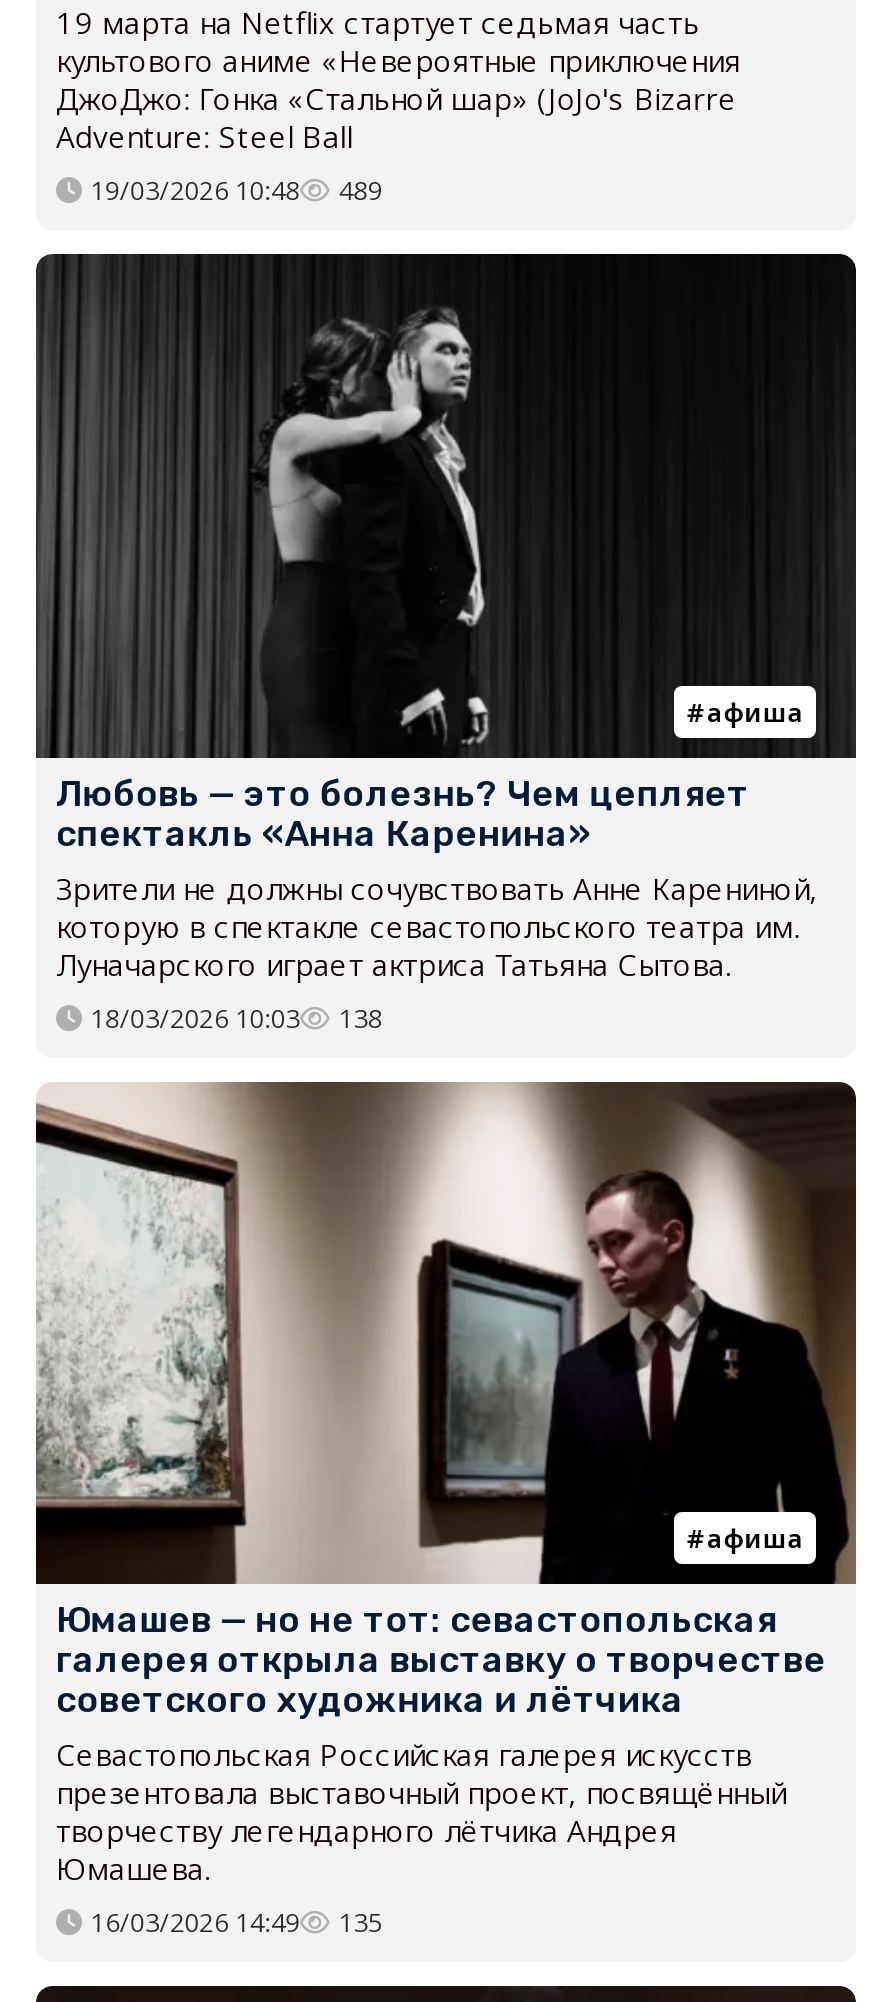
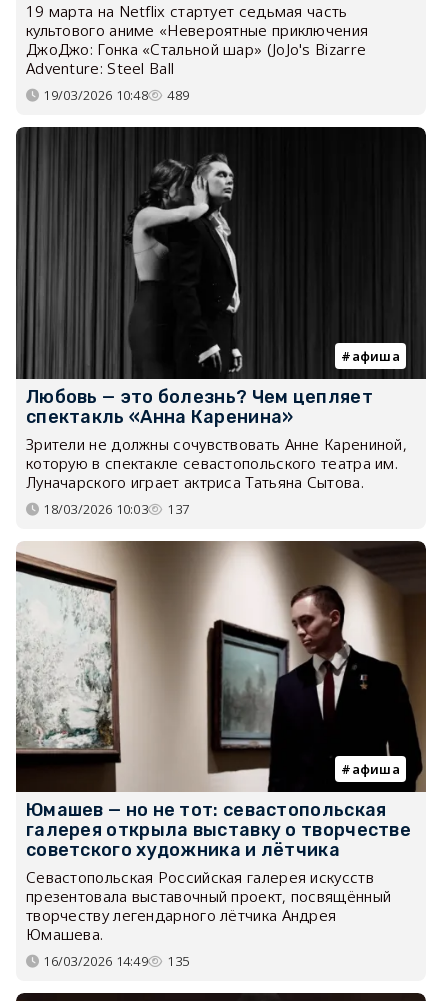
[91,999,383,1035] 18/03/2026 10:03 138 -> [43,499,189,517] 18/03/2026 10:03 137

